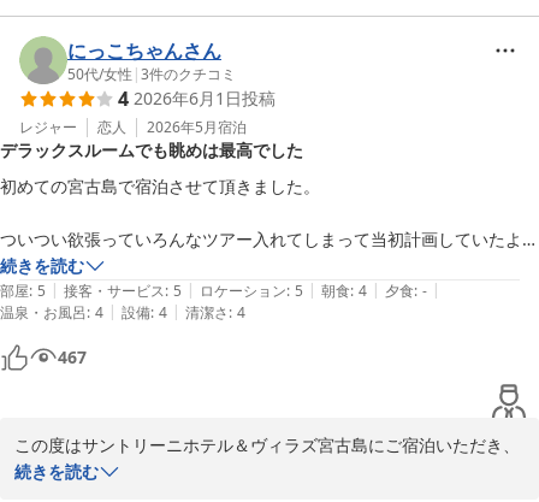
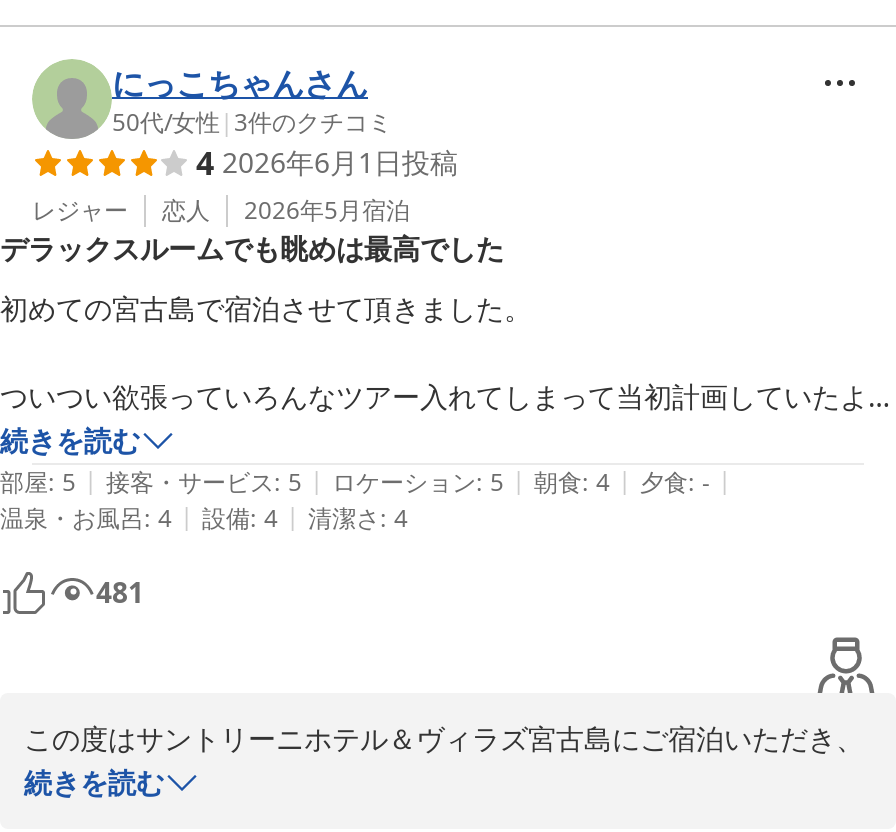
[58,346,87,368] 467 -> [96,573,144,611] 481

